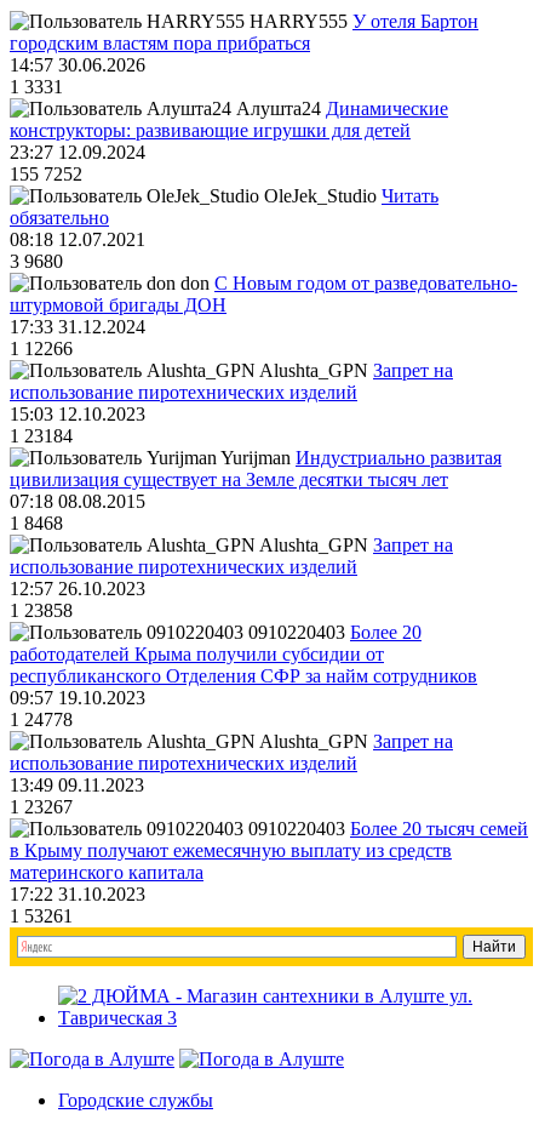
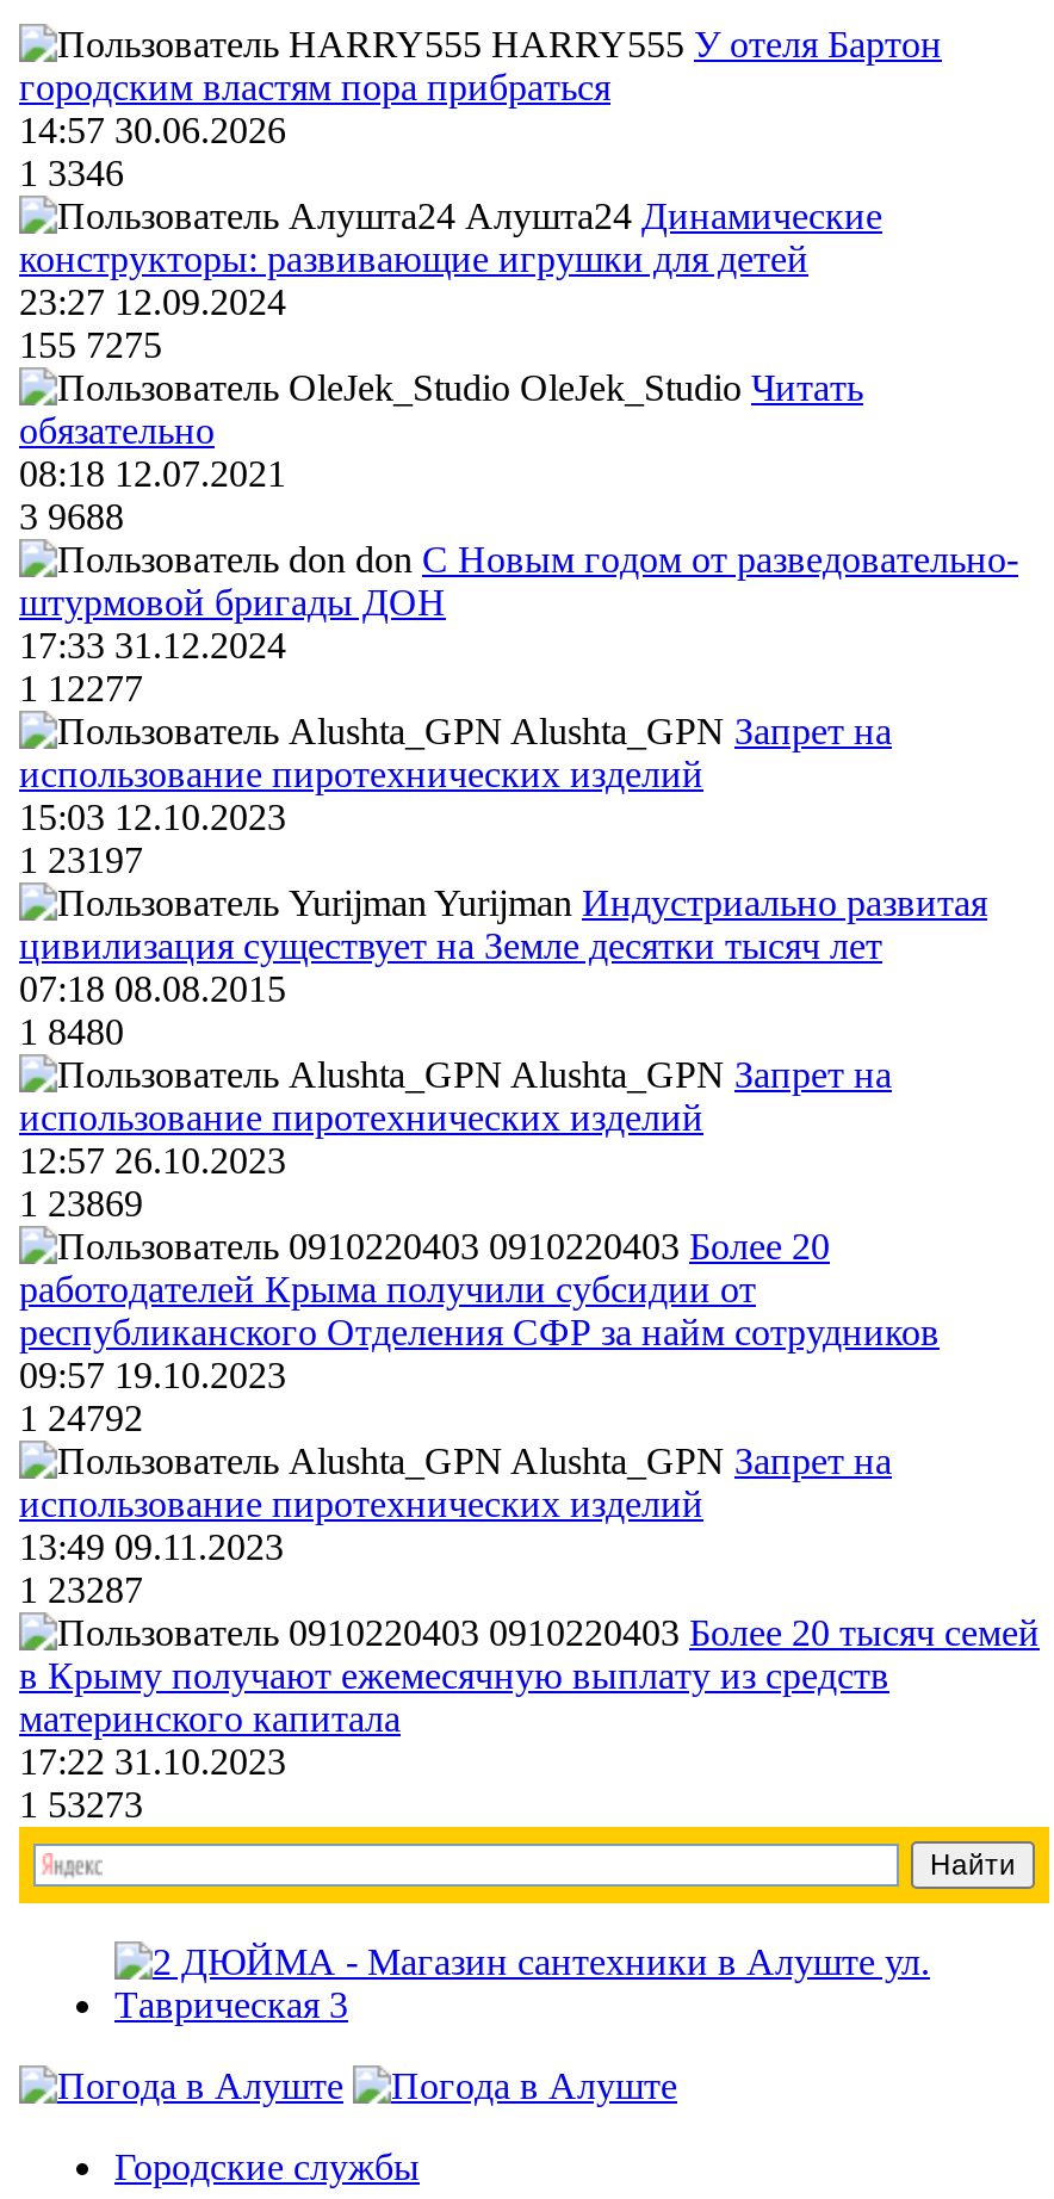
[10,77,63,97] 1 3331 -> [19,153,124,194] 1 3346
[10,164,82,185] 155 7252 -> [19,325,162,366] 155 7275
[10,251,63,272] 3 9680 -> [19,497,124,537] 3 9688
[10,339,73,359] 1 12266 -> [19,669,143,709] 1 12277
[10,426,73,446] 1 23184 -> [19,840,143,881] 1 23197
[10,513,63,534] 1 8468 -> [19,1012,124,1053] 1 8480
[10,600,73,621] 1 23858 -> [19,1184,143,1224] 1 23869
[10,710,73,730] 1 24778 -> [19,1398,143,1439] 1 24792
[10,797,73,817] 1 23267 -> [19,1570,143,1611] 1 23287
[10,906,73,927] 1 53261 -> [19,1785,143,1825] 1 53273

